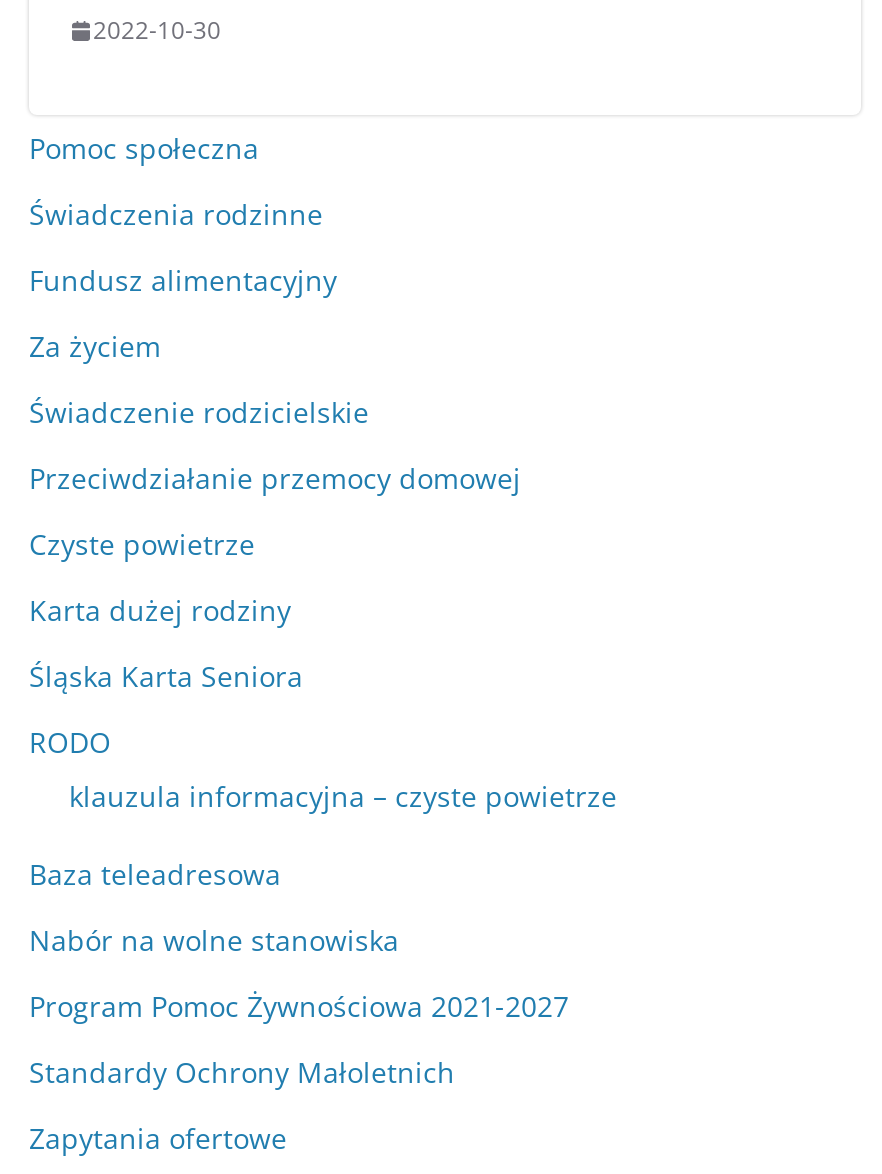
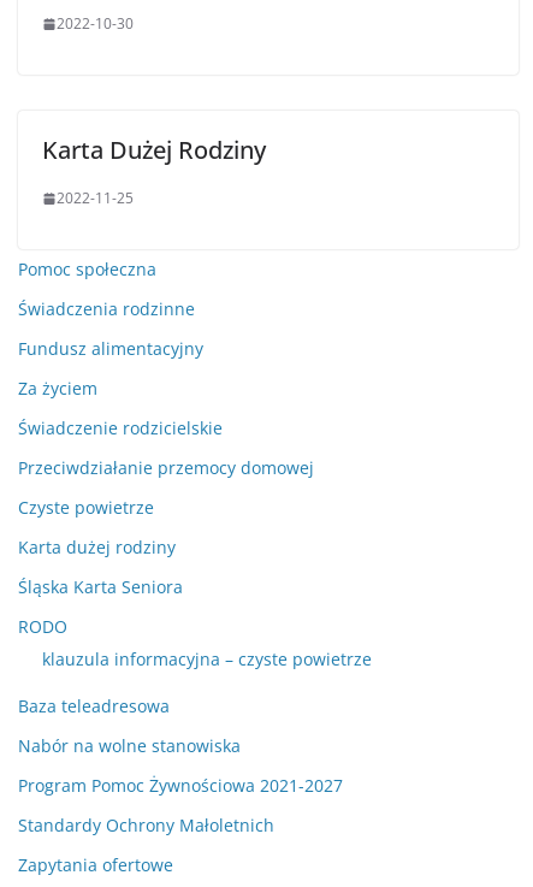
none -> [42,134,266,208] Karta Dużej Rodziny | 2022-11-25

